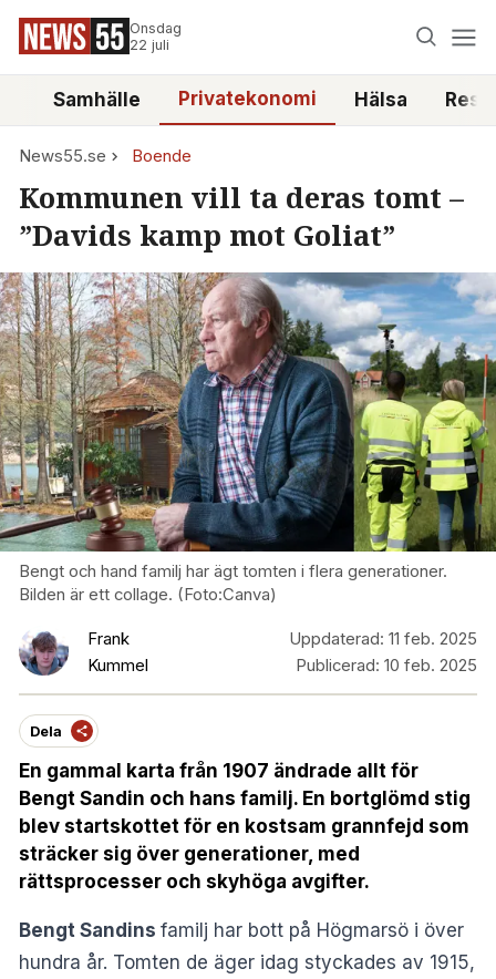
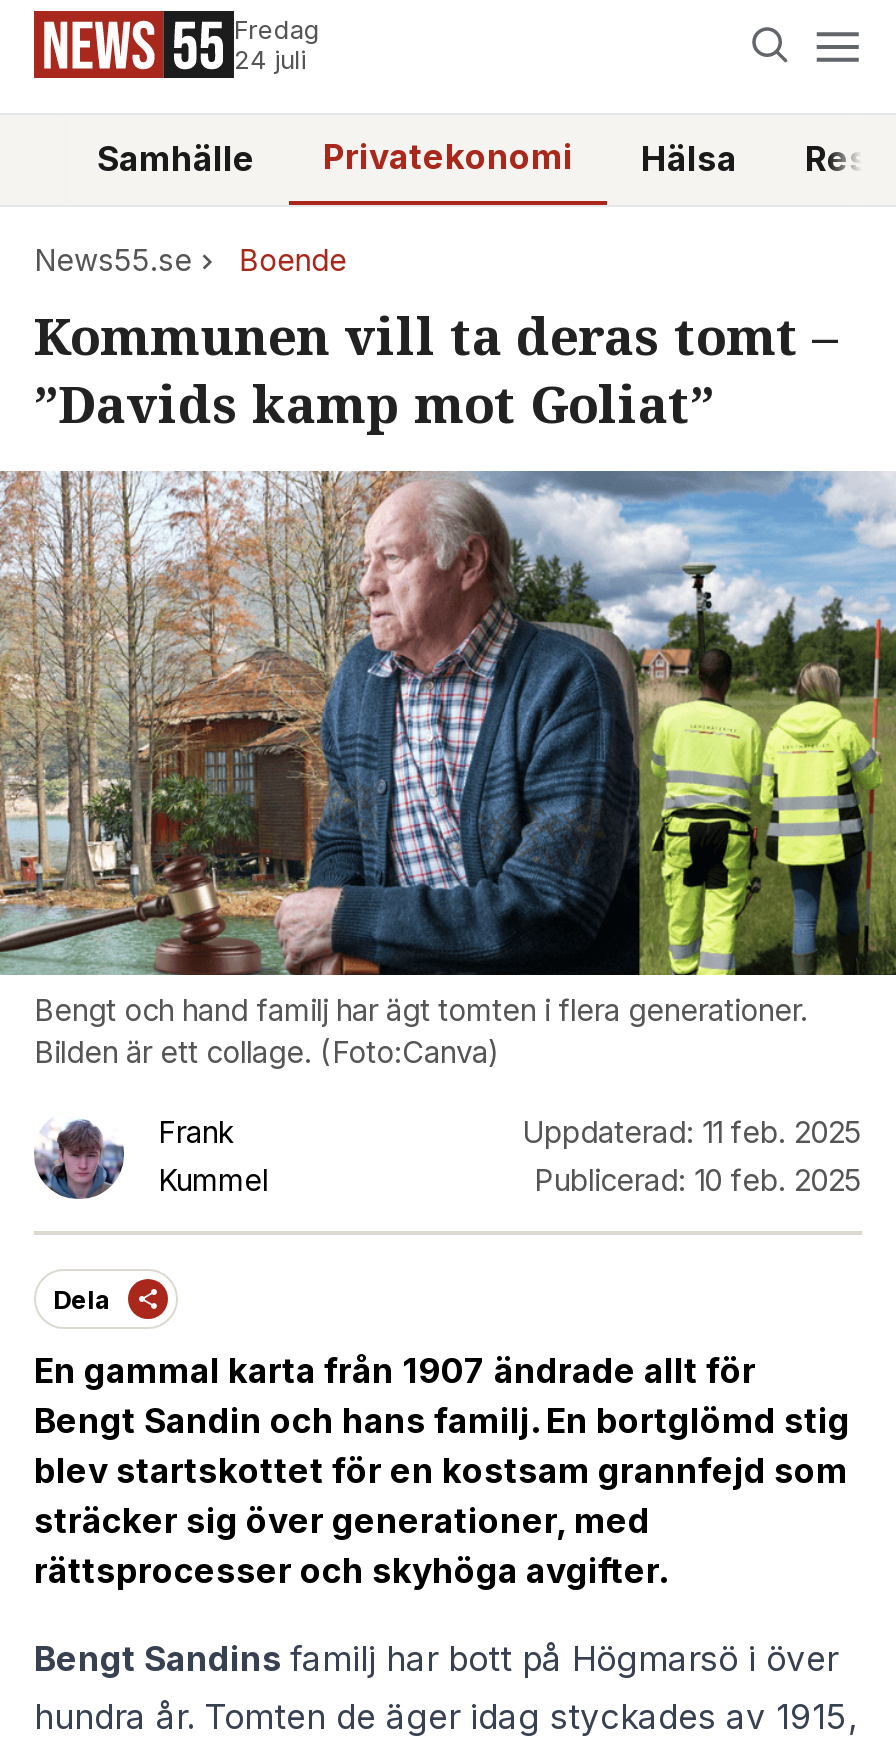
[130,20,182,53] Onsdag | 22 juli -> [234,15,320,75] Fredag | 24 juli

